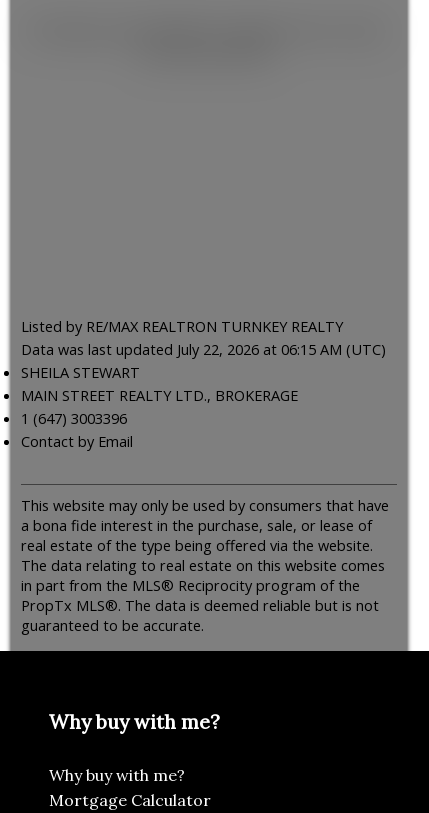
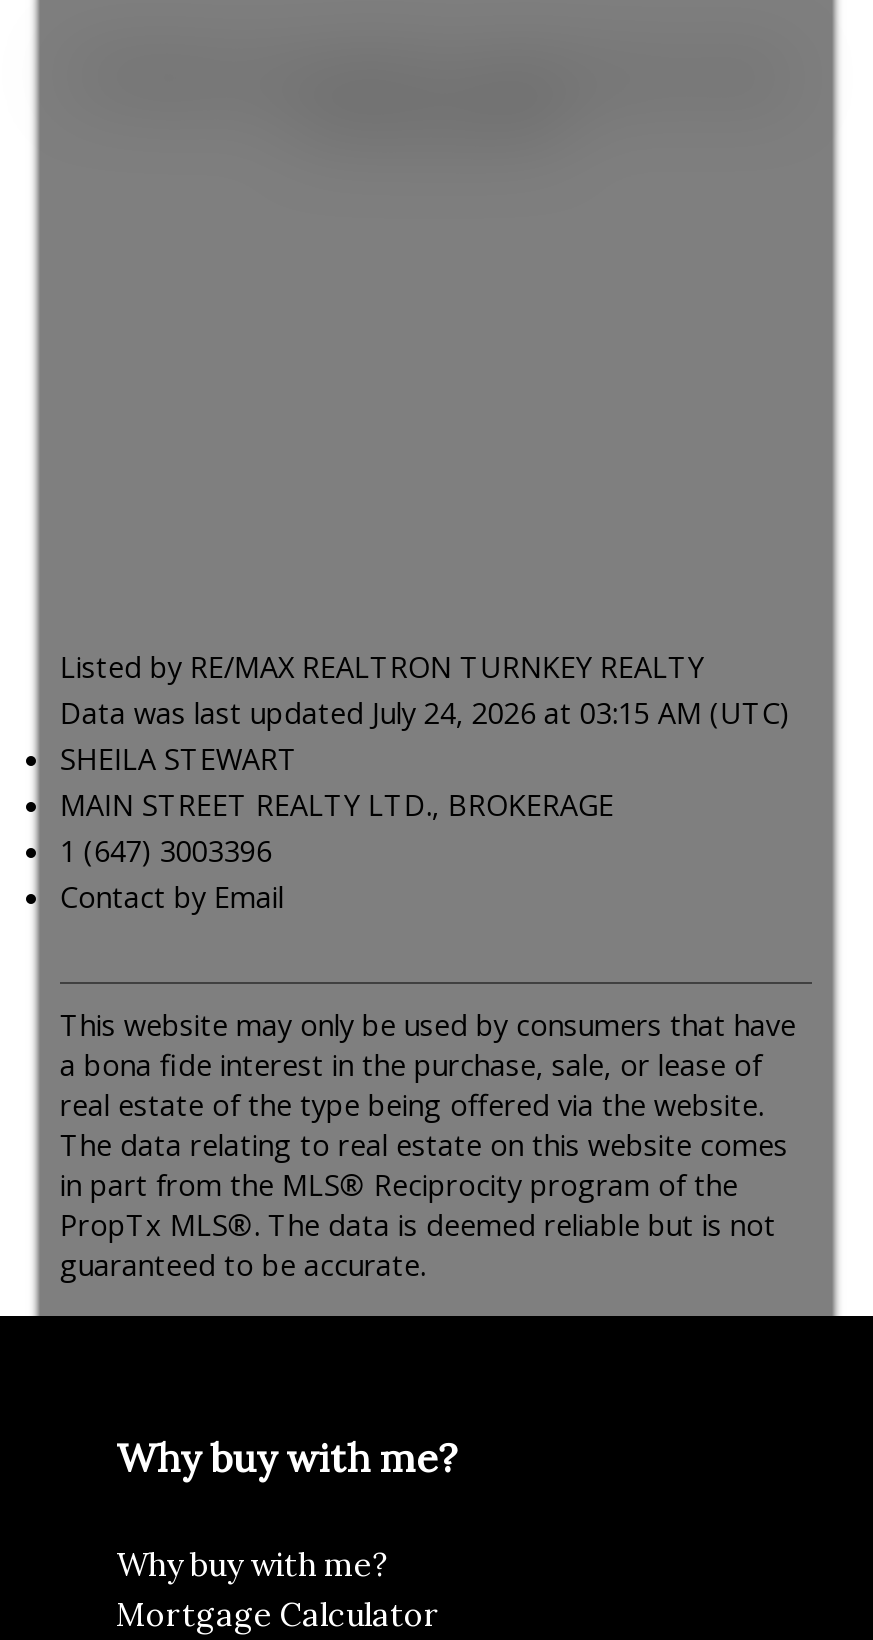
[21,339,386,359] Data was last updated July 22, 2026 at 06:15 AM (UTC) -> [60,693,790,733] Data was last updated July 24, 2026 at 03:15 AM (UTC)

